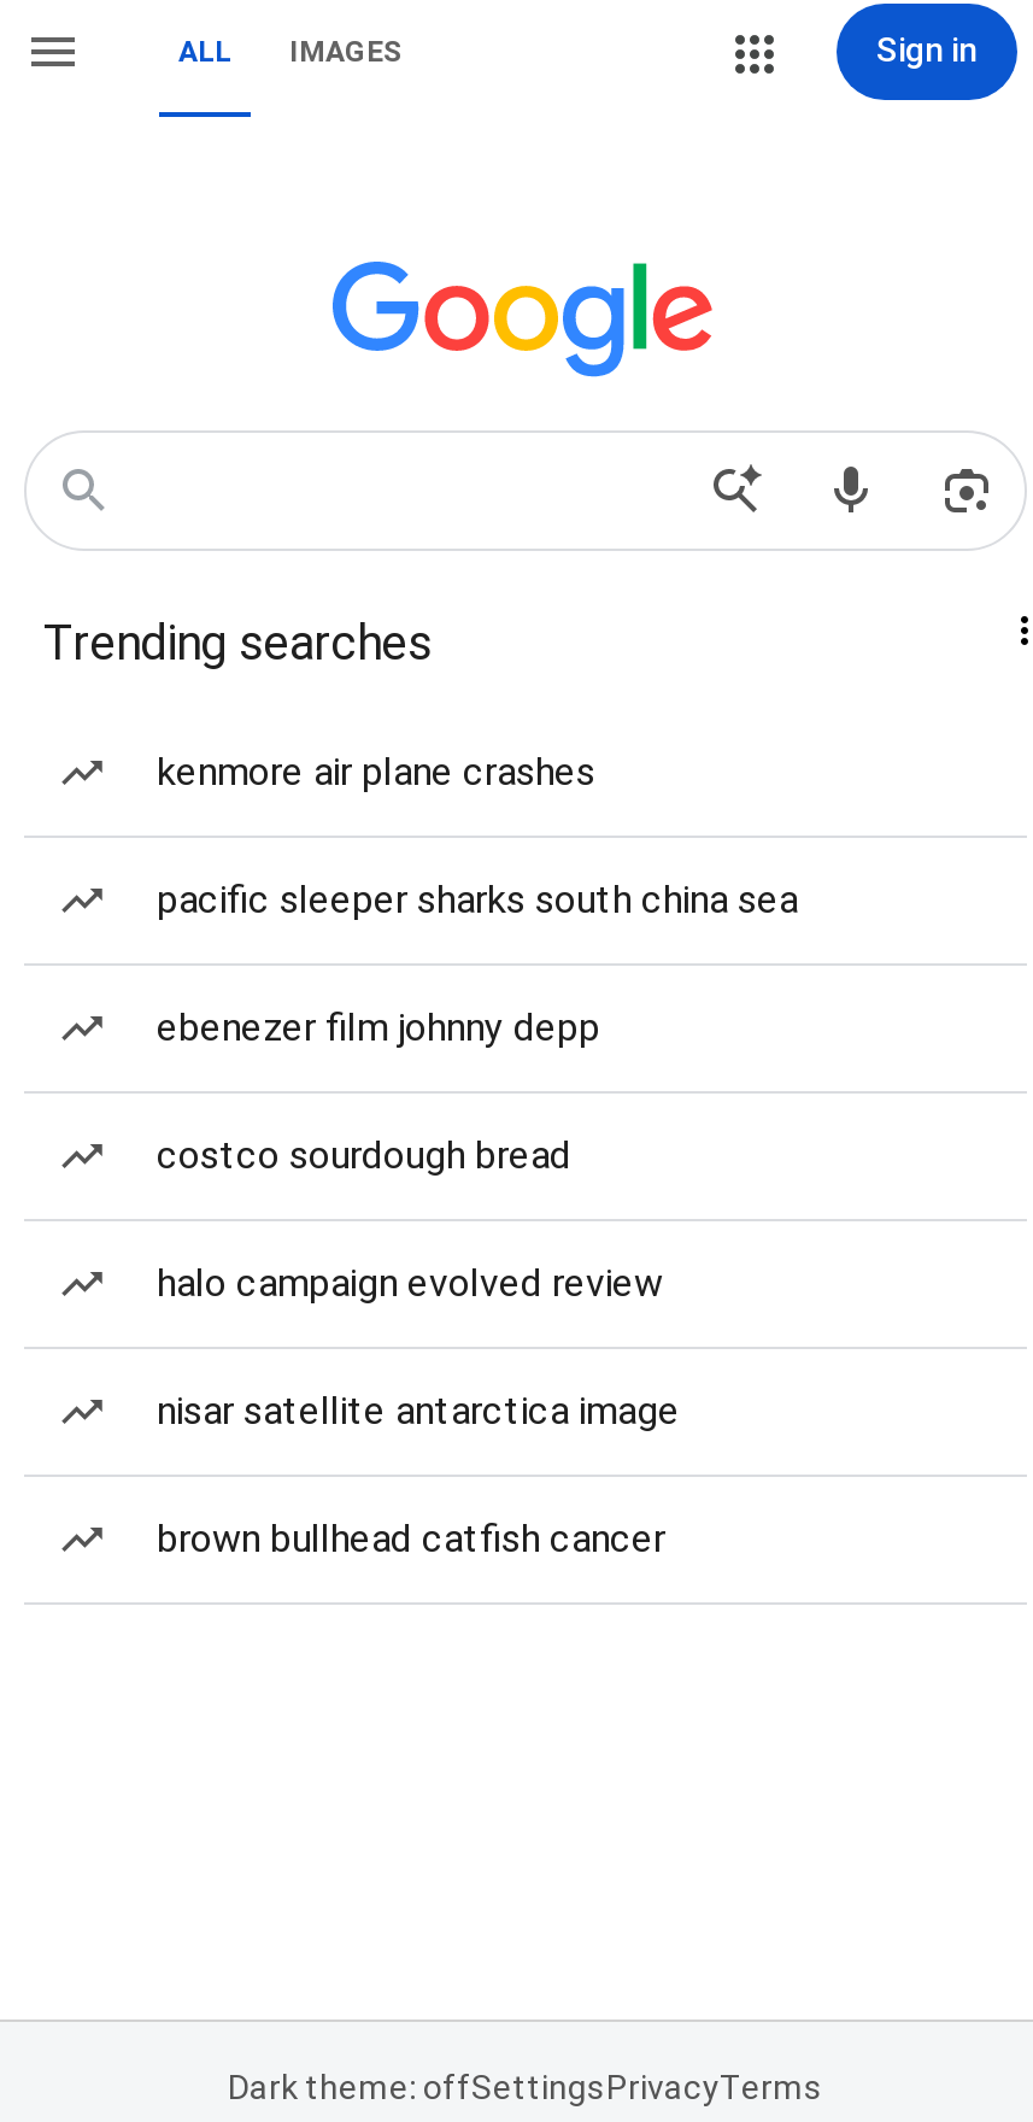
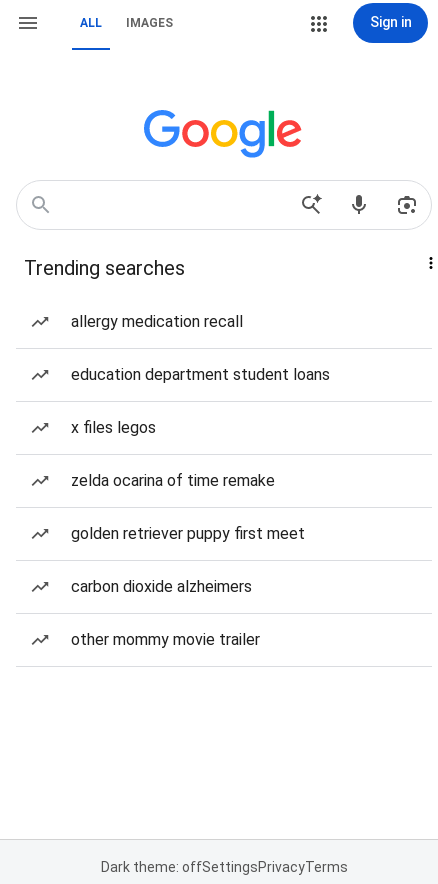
[157,749,595,795] kenmore air plane crashes -> [71,312,243,331] allergy medication recall
[157,877,798,922] pacific sleeper sharks south china sea -> [71,365,330,384] education department student loans
[157,1004,600,1050] ebenezer film johnny depp -> [71,418,156,437] x files legos
[157,1132,571,1178] costco sourdough bread -> [71,471,275,490] zelda ocarina of time remake
[157,1260,663,1306] halo campaign evolved review -> [71,524,305,543] golden retriever puppy first meet
[157,1388,680,1434] nisar satellite antarctica image -> [71,577,252,596] carbon dioxide alzheimers
[157,1516,665,1561] brown bullhead catfish cancer -> [71,630,260,649] other mommy movie trailer

